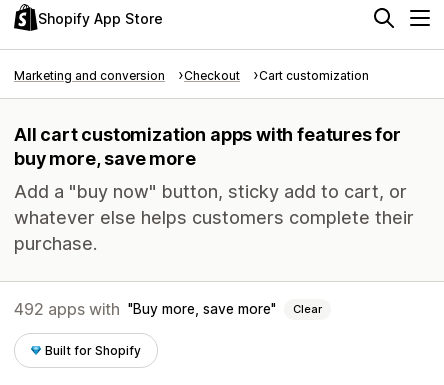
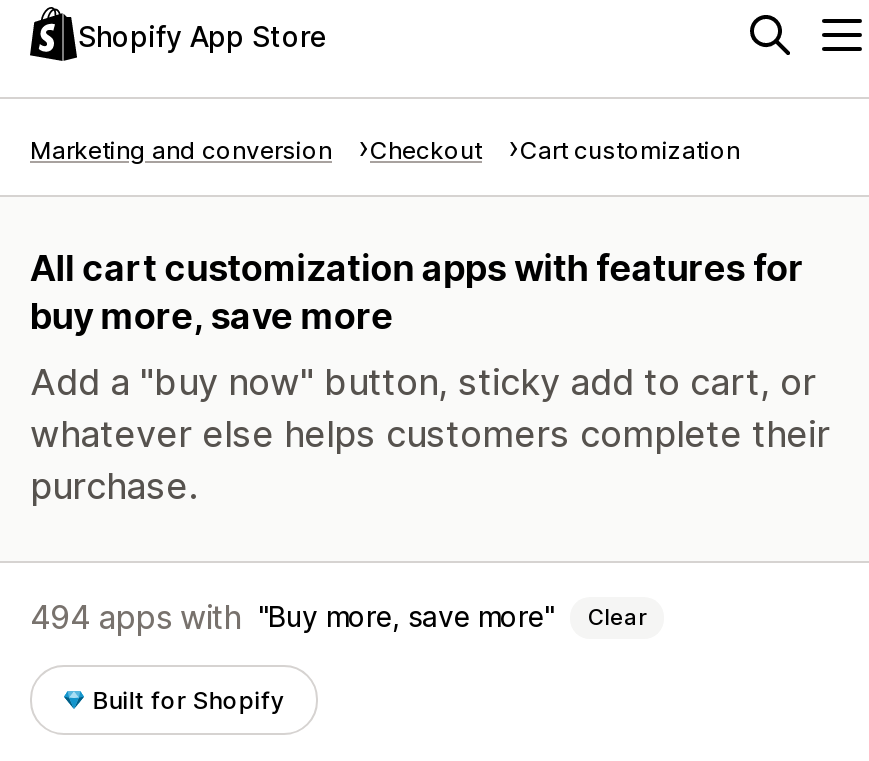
[14,299,322,319] 492 apps with Buy more, save more Clear -> [30,597,646,637] 494 apps with Buy more, save more Clear

